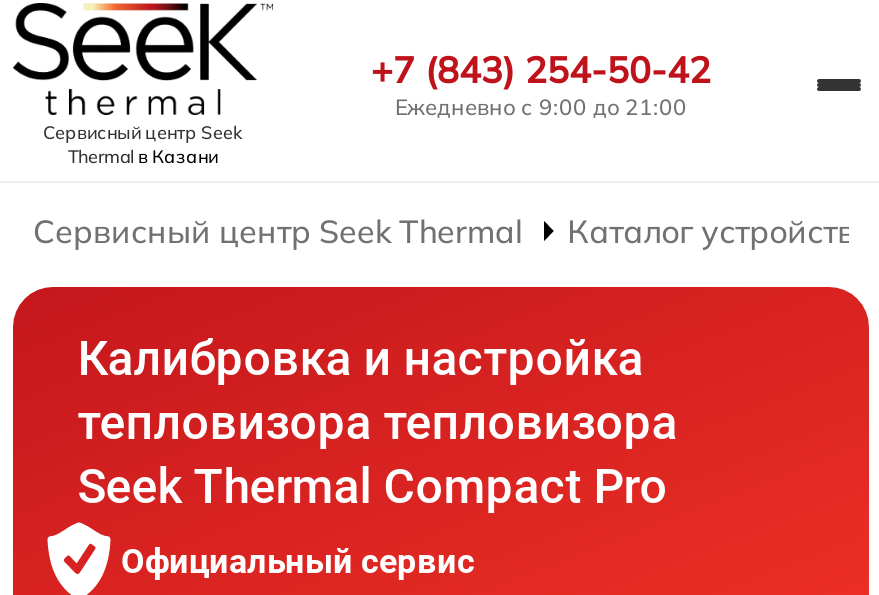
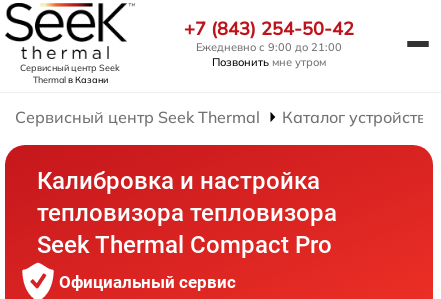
none -> [212,55,326,69] Позвонить мне утром

